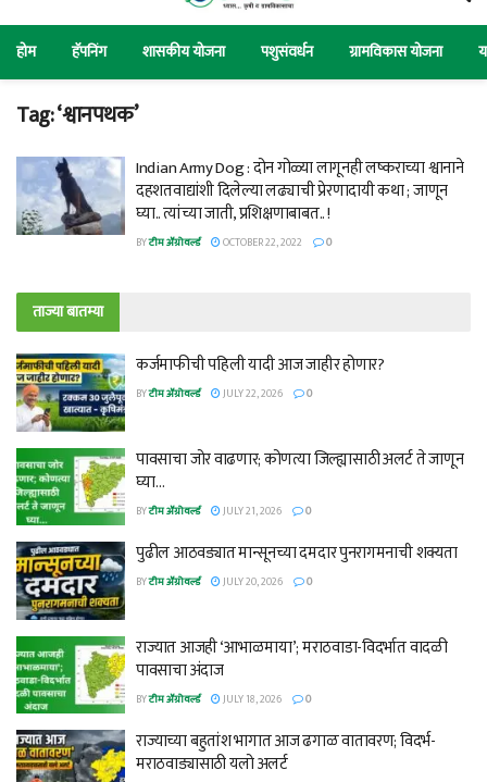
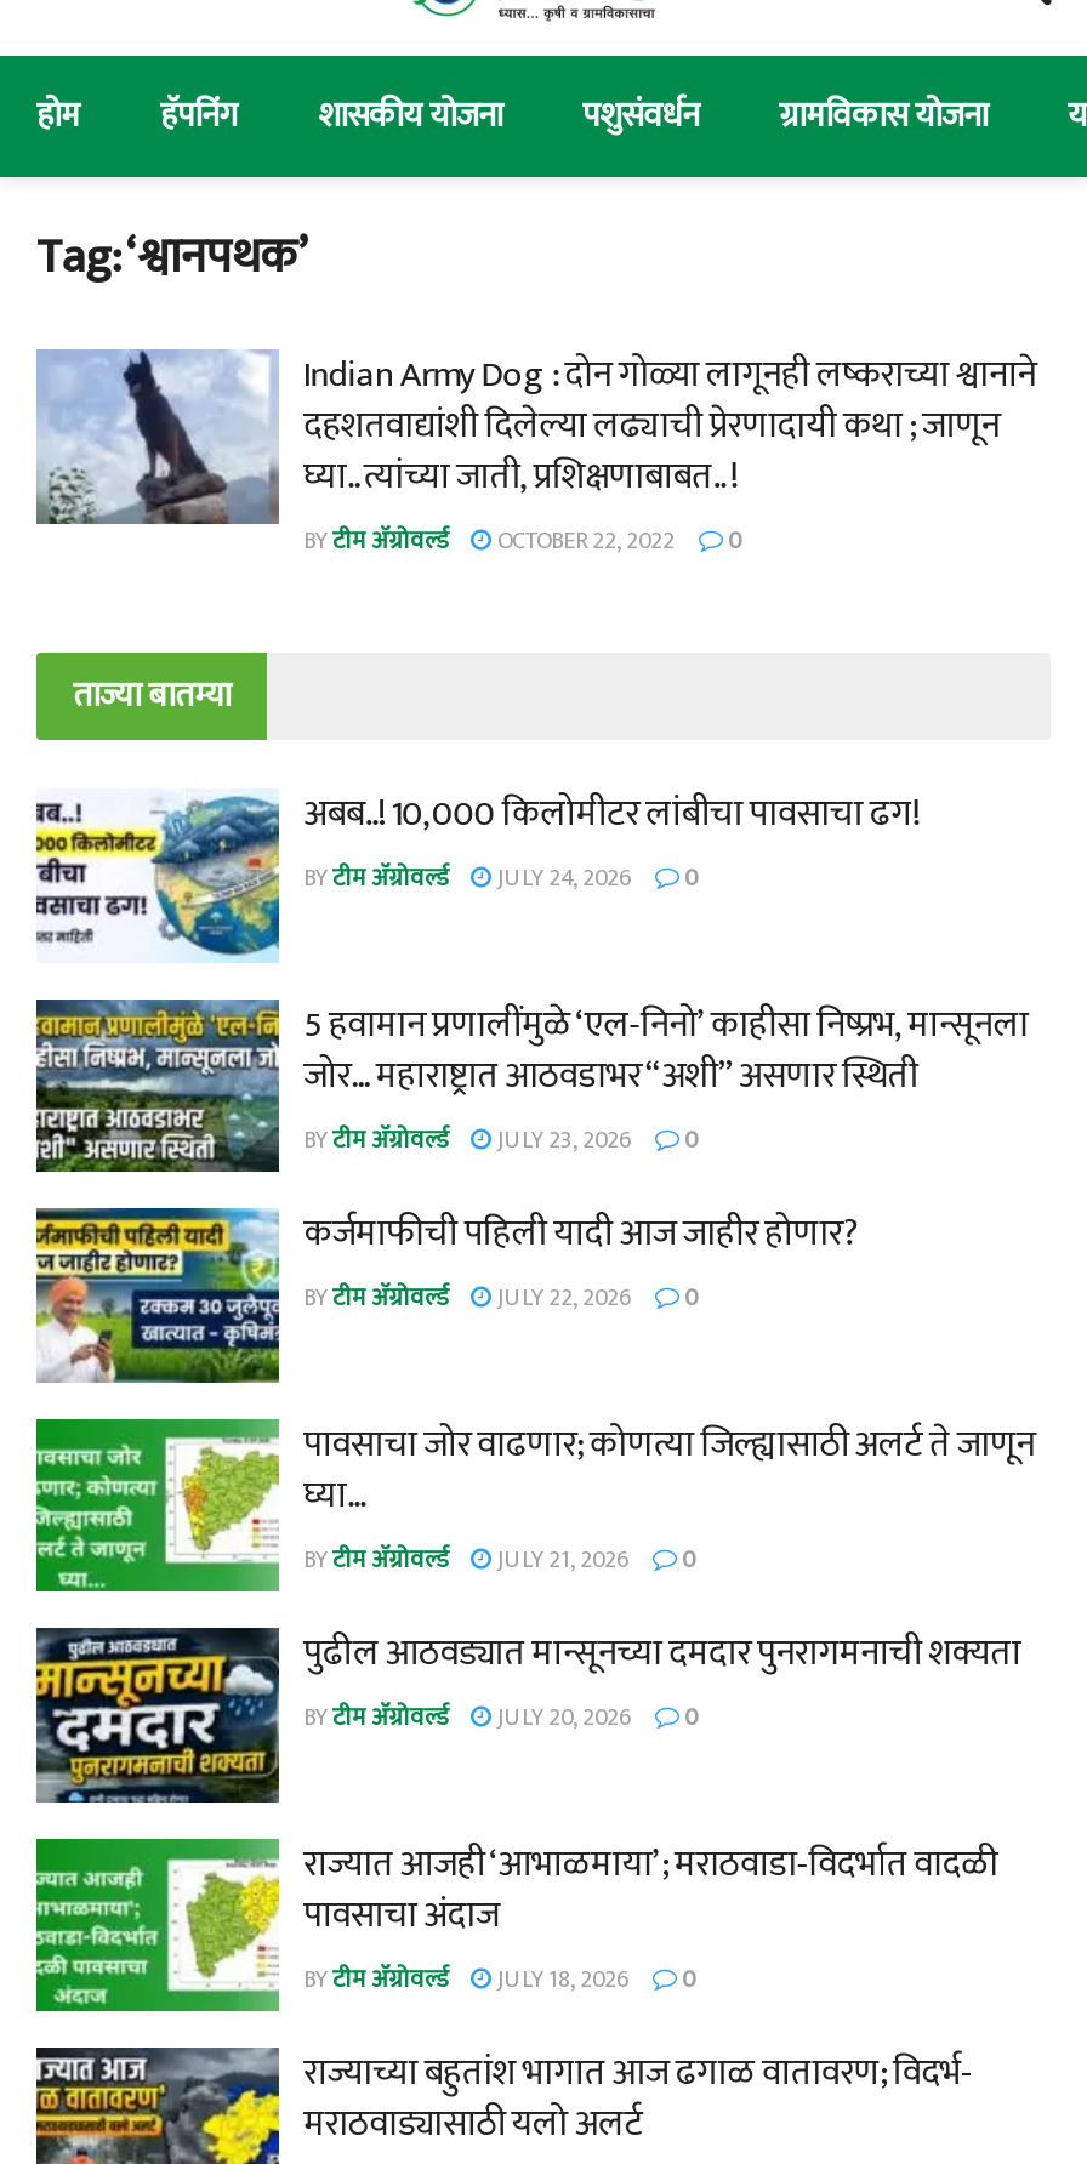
none -> [34,997,269,1174] [image]
none -> [36,784,1028,1158] [image] | अबब..! 10,000 किलोमीटर लांबीचा पावसाचा ढग! | BY टीम ॲग्रोवर्ल्ड | JULY 24, 2026 | 0 | 5 हवामान प्रणालींमुळे ‘एल-निनो’ काहीसा निष्प्रभ, मान्सूनला | जोर… महाराष्ट्रात आठवडाभर “अशी” असणार स्थिती | BY टीम ॲग्रोवर्ल्ड | JULY 23, 2026 | 0

